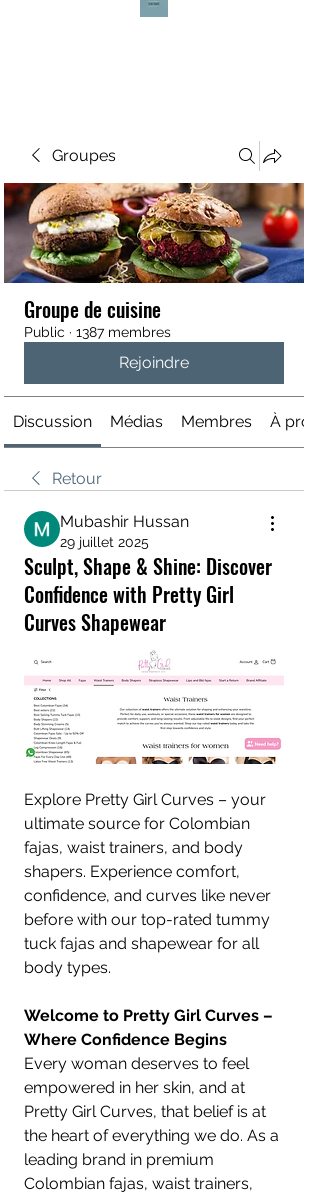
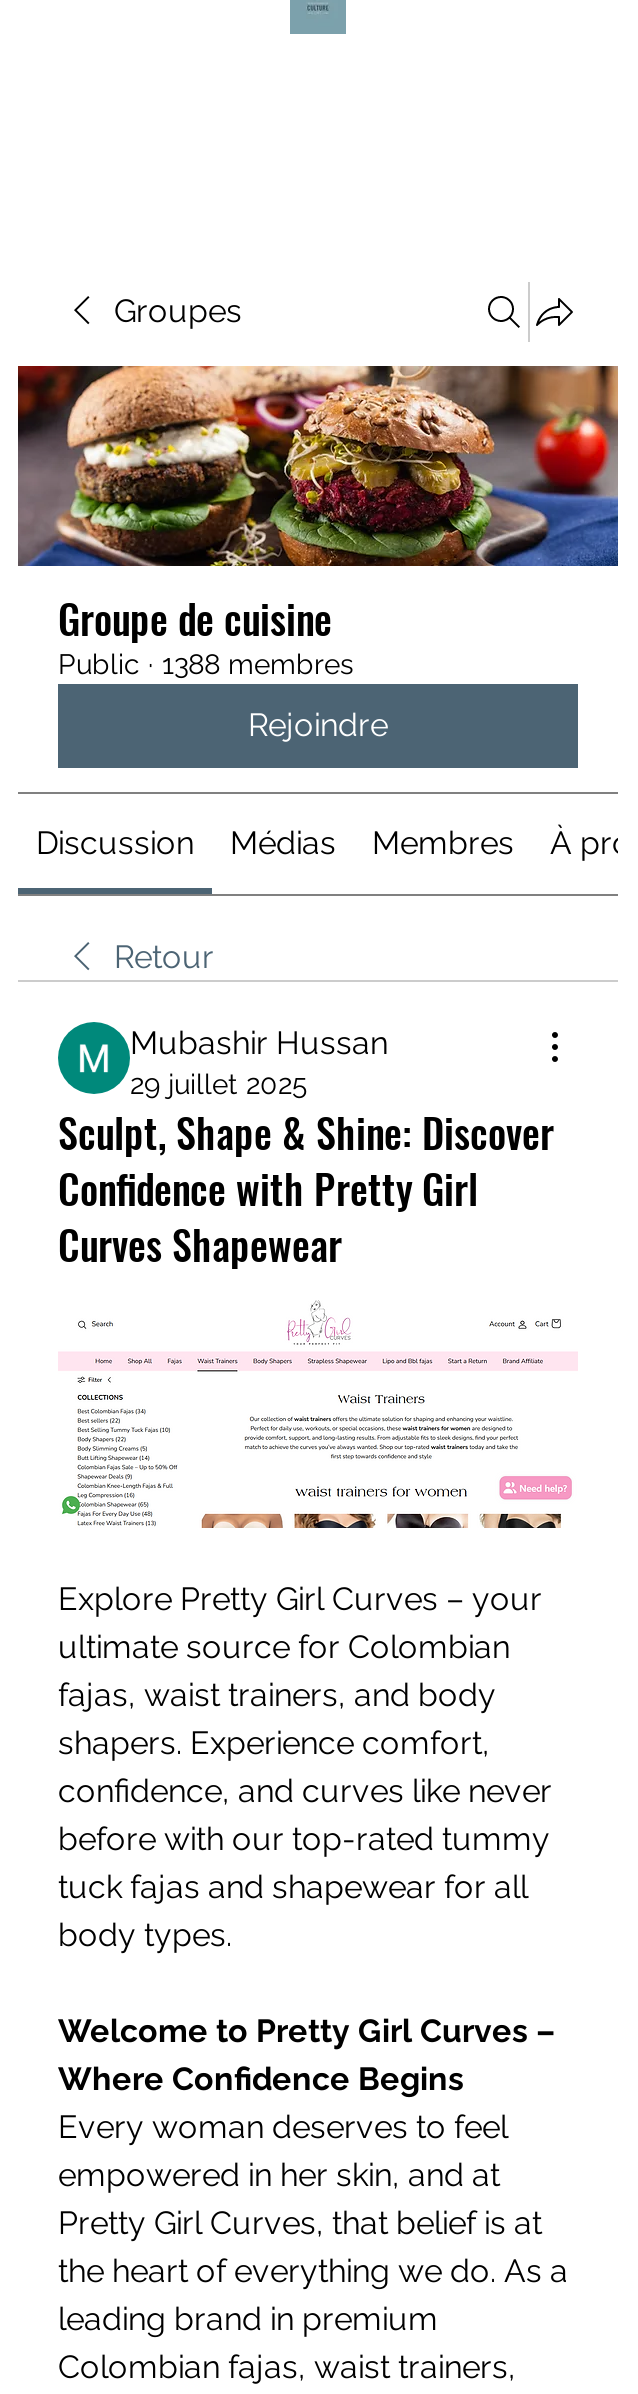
[24,324,171,340] Public · 1387 membres -> [58,647,354,679] Public · 1388 membres

